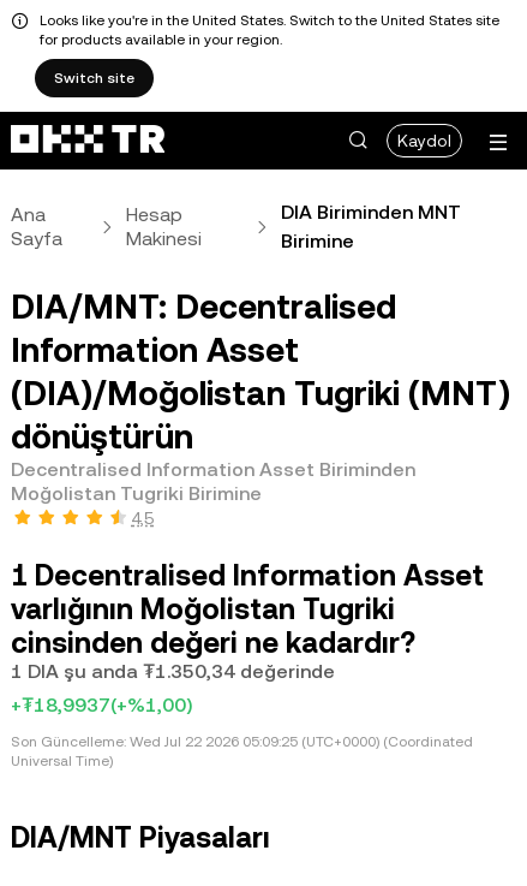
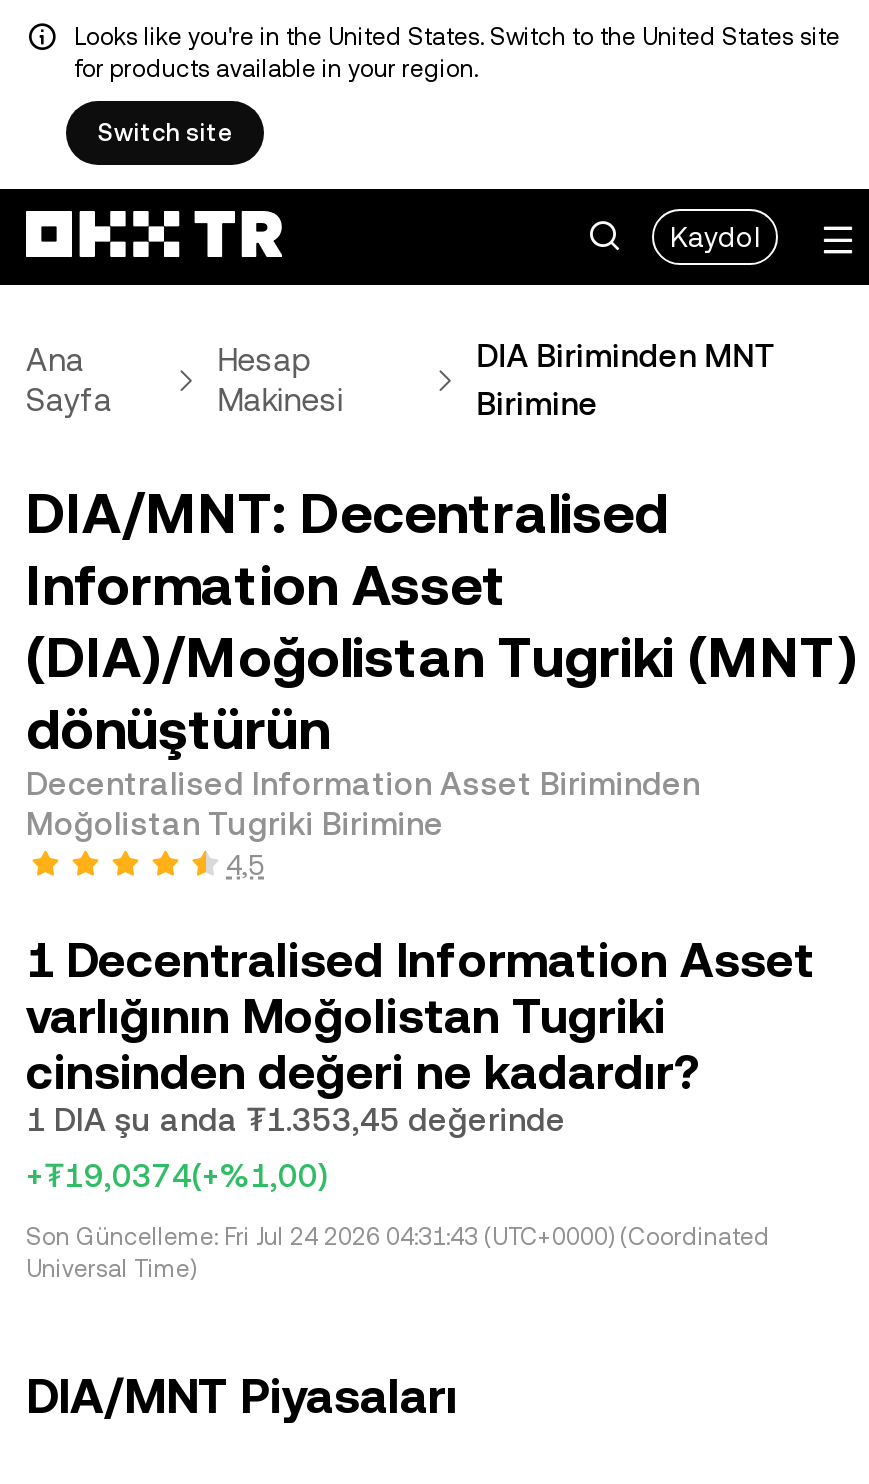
[11,660,335,683] 1 DIA şu anda ₮1.350,34 değerinde -> [26,1101,566,1139] 1 DIA şu anda ₮1.353,45 değerinde
[11,694,192,716] +₮18,9937(+%1,00) -> [26,1157,328,1195] +₮19,0374(+%1,00)
[11,733,473,750] Son Güncelleme: Wed Jul 22 2026 05:09:25 (UTC+0000) (Coordinated -> [26,1223,770,1251] Son Güncelleme: Fri Jul 24 2026 04:31:43 (UTC+0000) (Coordinated

